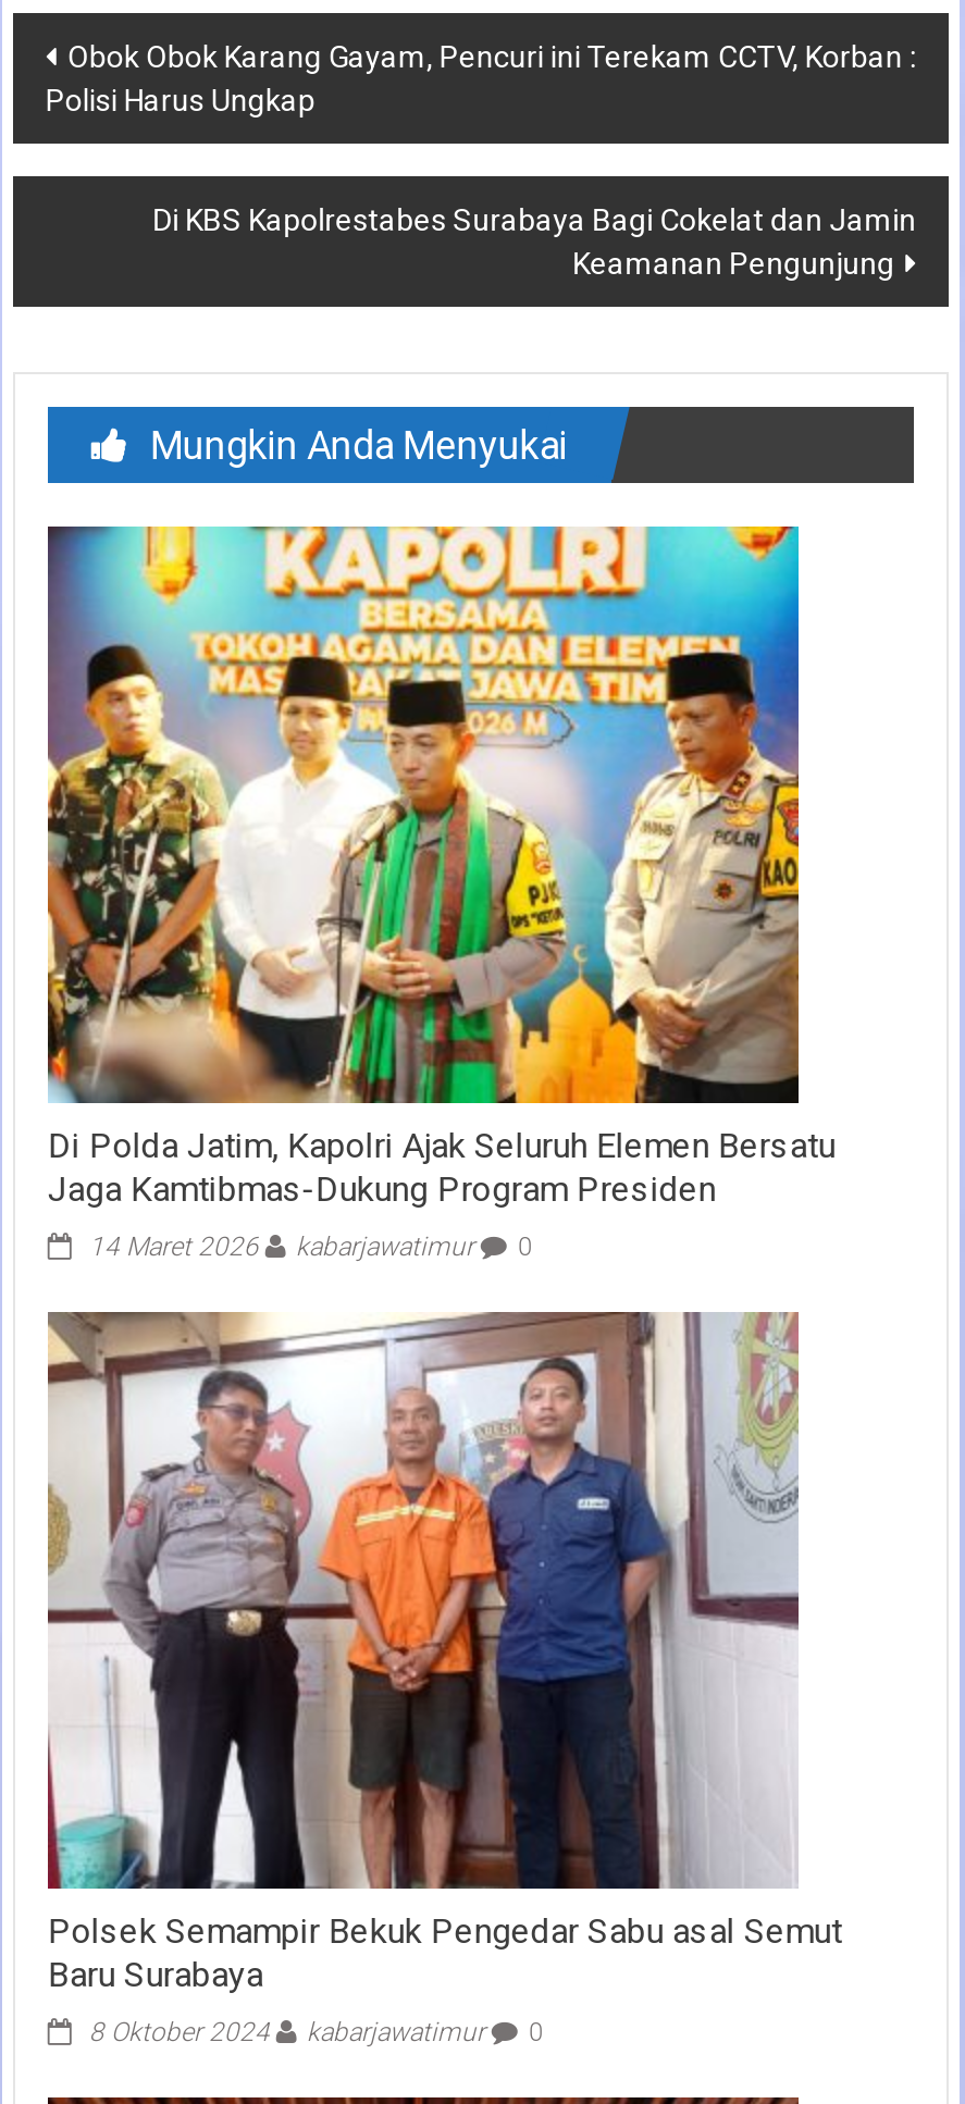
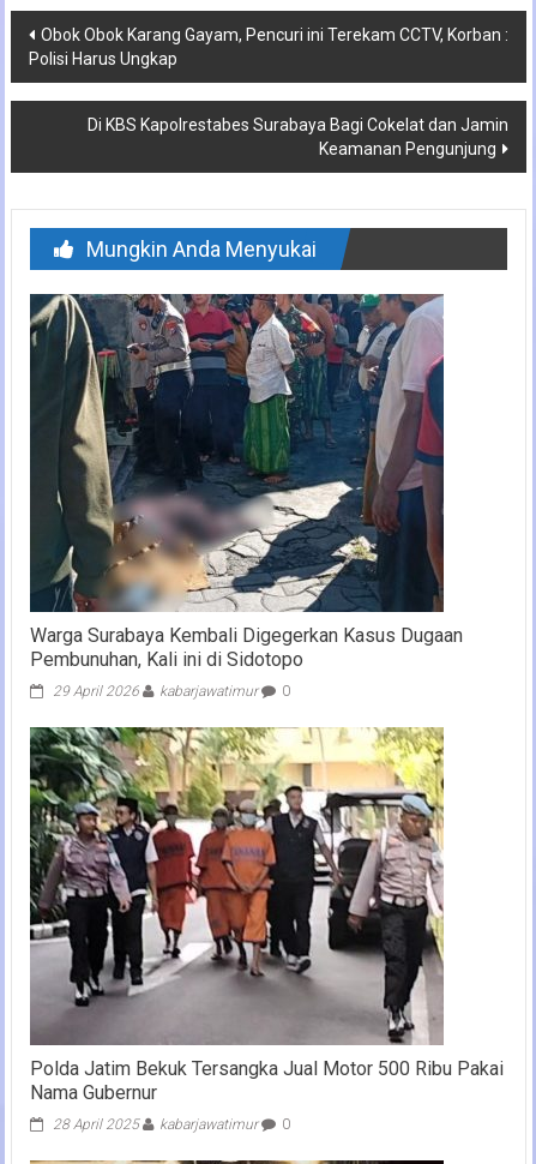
[46,524,835,1210] [image] | Di Polda Jatim, Kapolri Ajak Seluruh Elemen Bersatu | Jaga Kamtibmas-Dukung Program Presiden -> [29,293,463,671] [image] | Warga Surabaya Kembali Digegerkan Kasus Dugaan | Pembunuhan, Kali ini di Sidotopo
[89,1232,533,1262] 14 Maret 2026 kabarjawatimur 0 -> [53,683,290,700] 29 April 2026 kabarjawatimur 0
[46,1310,842,1995] [image] | Polsek Semampir Bekuk Pengedar Sabu asal Semut | Baru Surabaya -> [29,726,504,1104] [image] | Polda Jatim Bekuk Tersangka Jual Motor 500 Ribu Pakai | Nama Gubernur
[89,2017,544,2047] 8 Oktober 2024 kabarjawatimur 0 -> [53,1116,290,1133] 28 April 2025 kabarjawatimur 0

